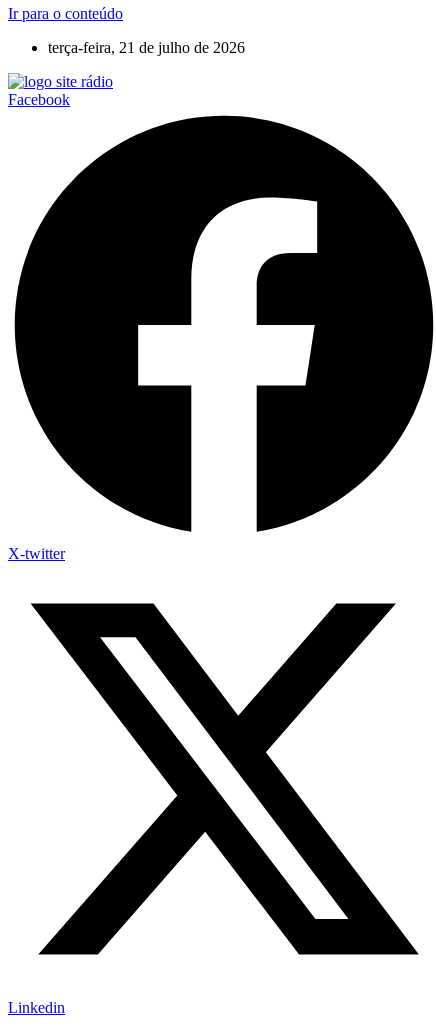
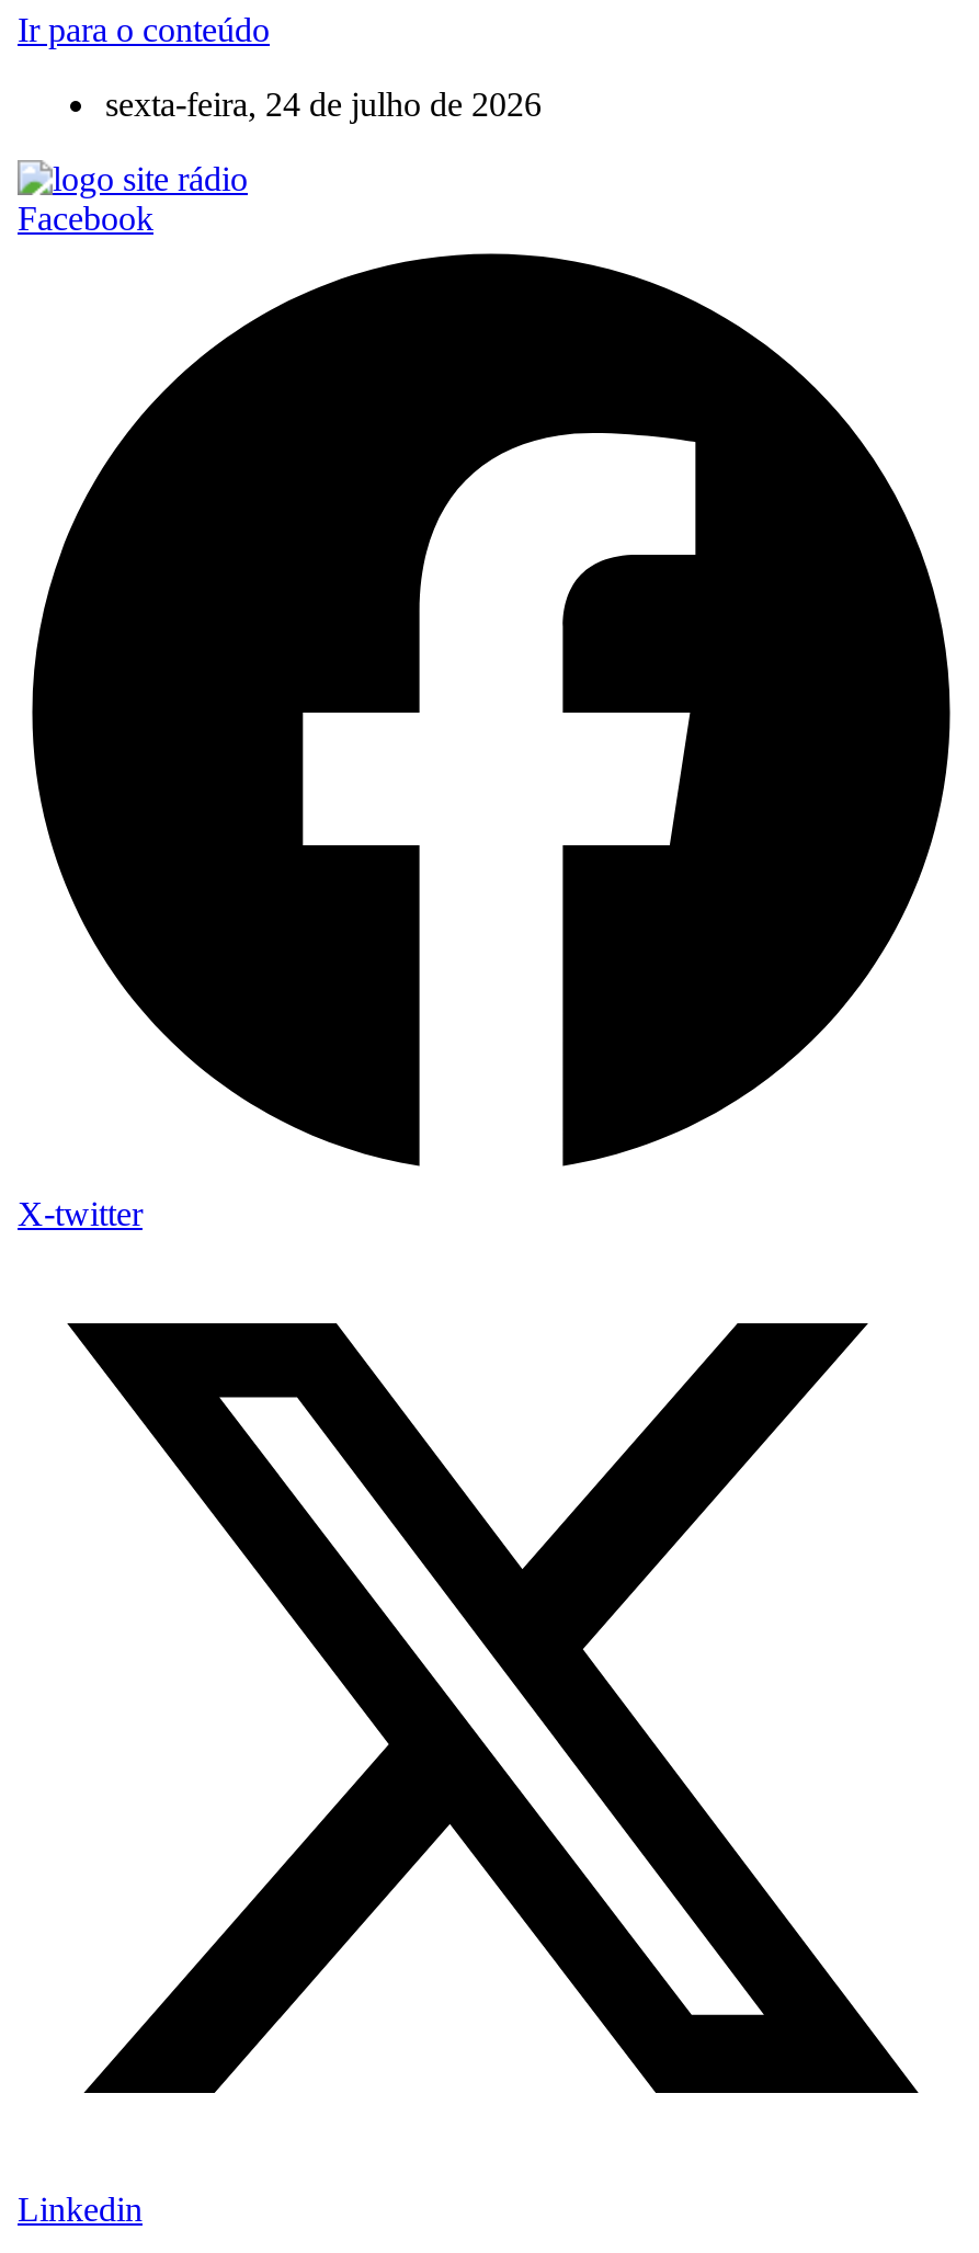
[48,39,245,56] terça-feira, 21 de julho de 2026 -> [105,86,542,123] sexta-feira, 24 de julho de 2026

